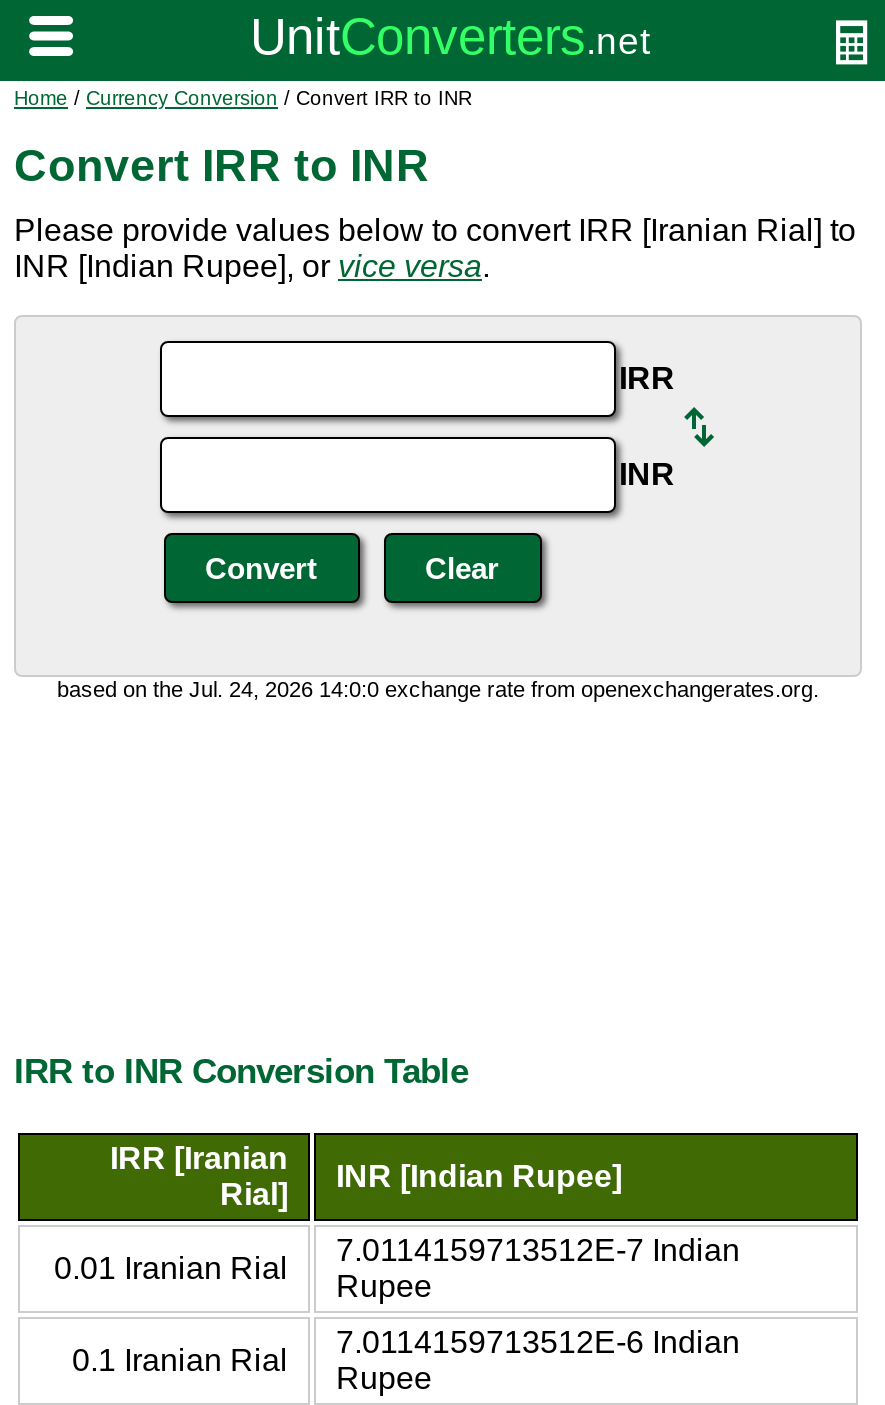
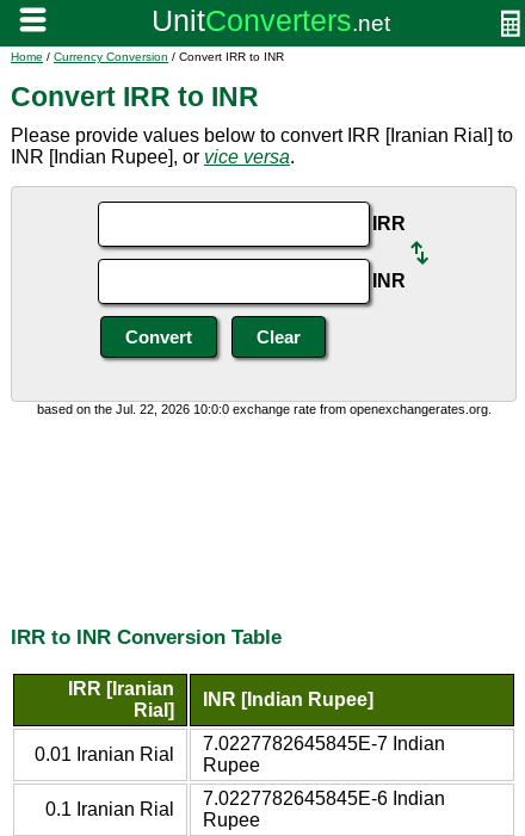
[57,677,819,701] based on the Jul. 24, 2026 14:0:0 exchange rate from openexchangerates.org. -> [36,402,491,416] based on the Jul. 22, 2026 10:0:0 exchange rate from openexchangerates.org.
[336,1232,740,1266] 7.0114159713512E-7 Indian -> [203,733,445,753] 7.0227782645845E-7 Indian
[336,1324,740,1358] 7.0114159713512E-6 Indian -> [203,788,445,808] 7.0227782645845E-6 Indian

